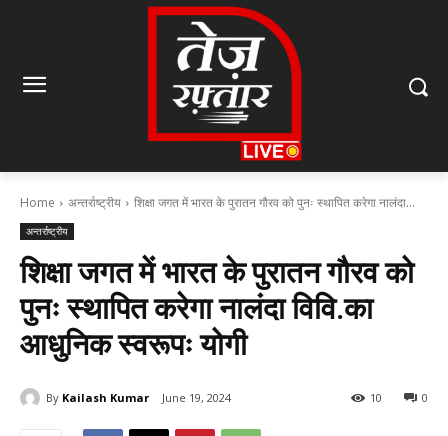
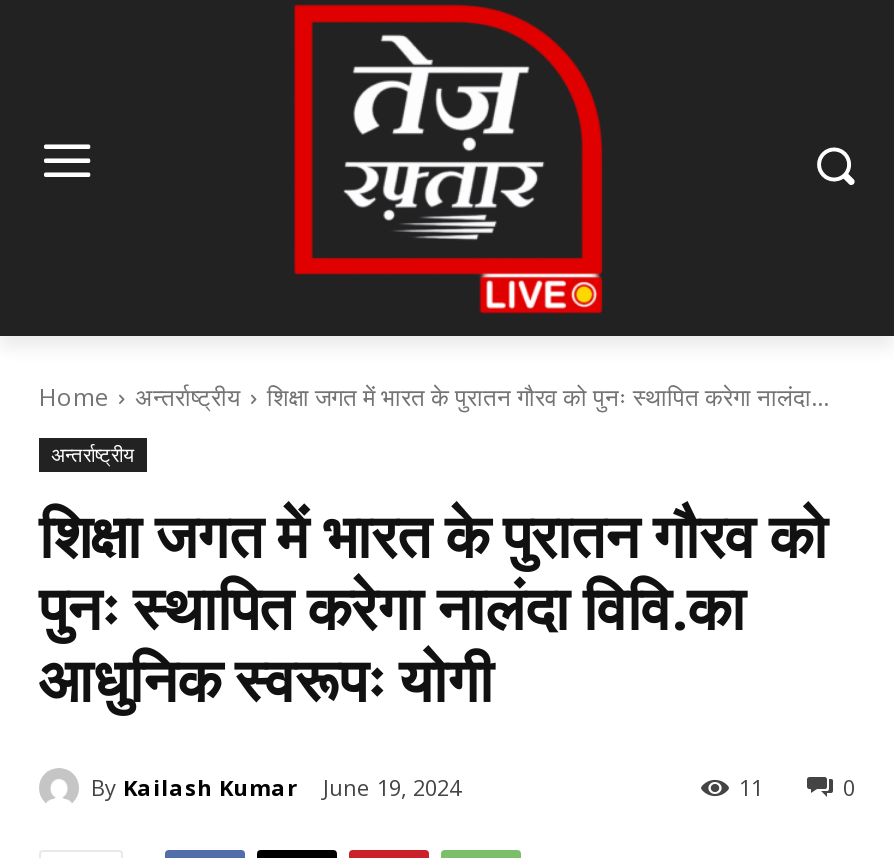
[370,390,382,405] 10 -> [739,772,763,802] 11

